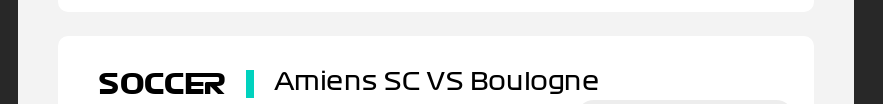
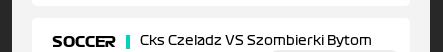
[274,70,600,94] Amiens SC VS Boulogne -> [140,35,372,47] Cks Czeladz VS Szombierki Bytom

